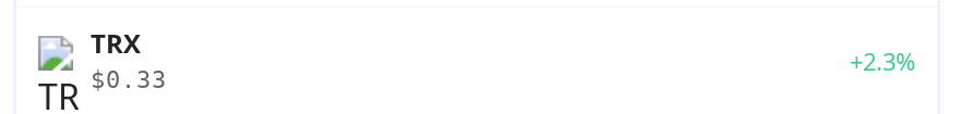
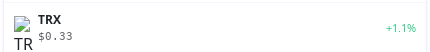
[850,44,915,76] +2.3% -> [386,20,416,35] +1.1%

